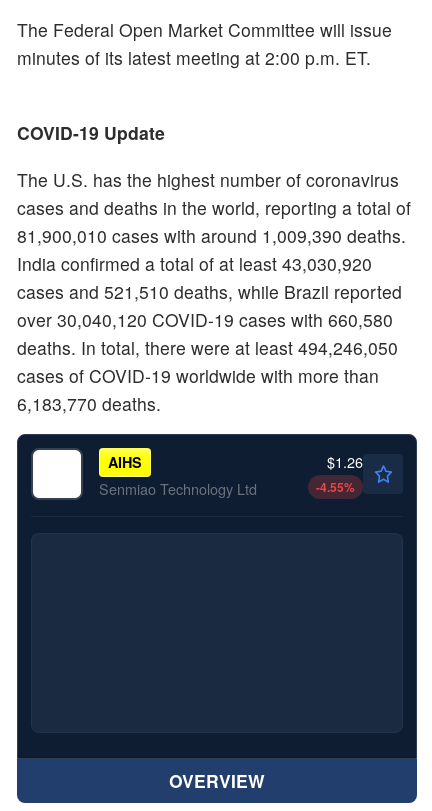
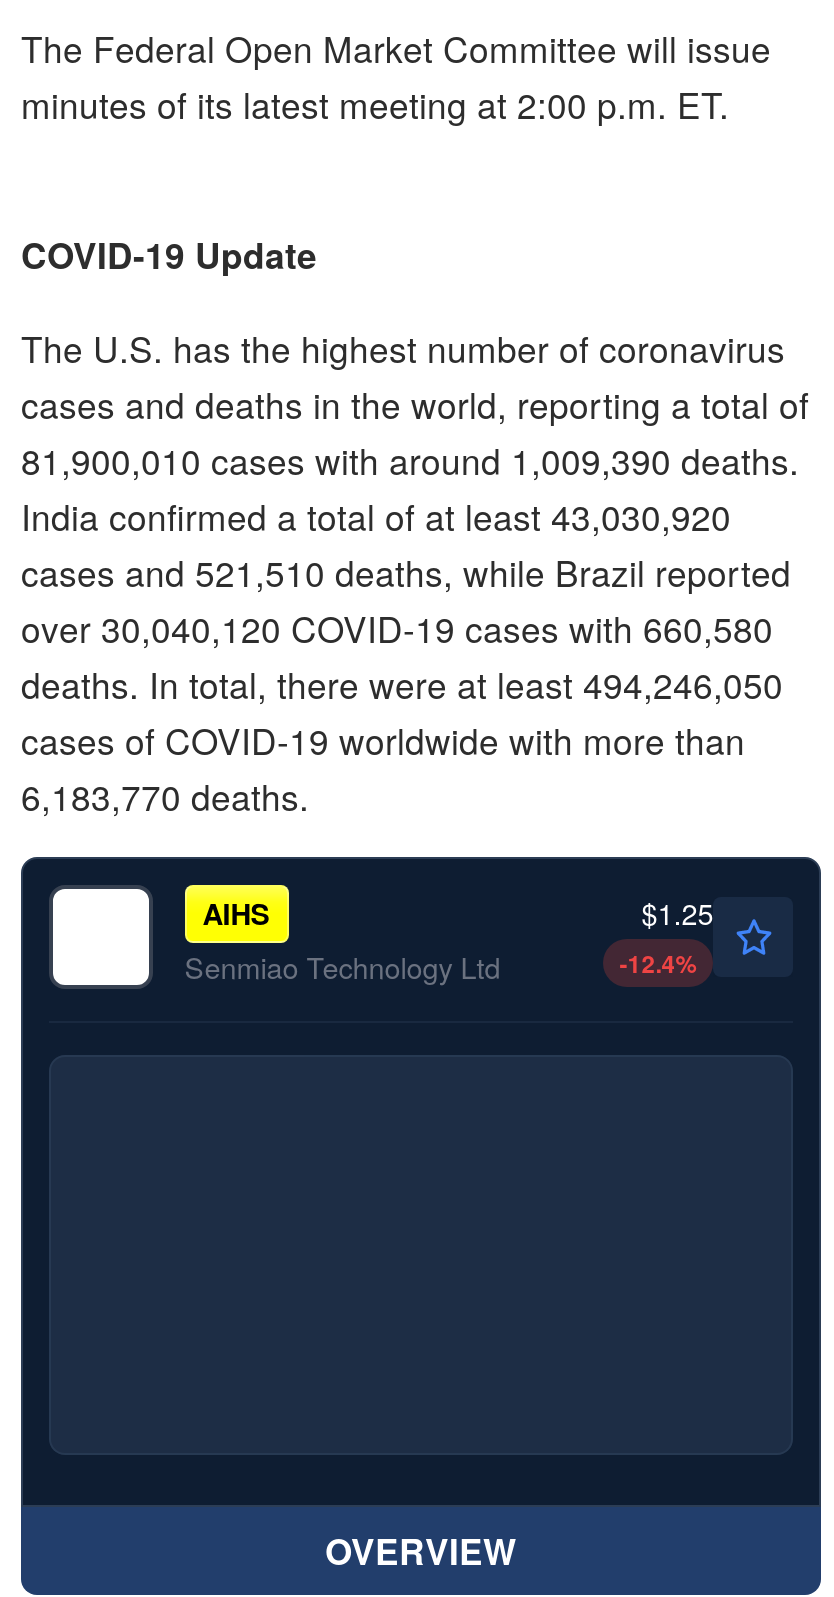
[327,450,363,471] $1.26 -> [641,890,713,932] $1.25
[316,477,355,495] -4.55% -> [619,944,697,980] -12.4%

